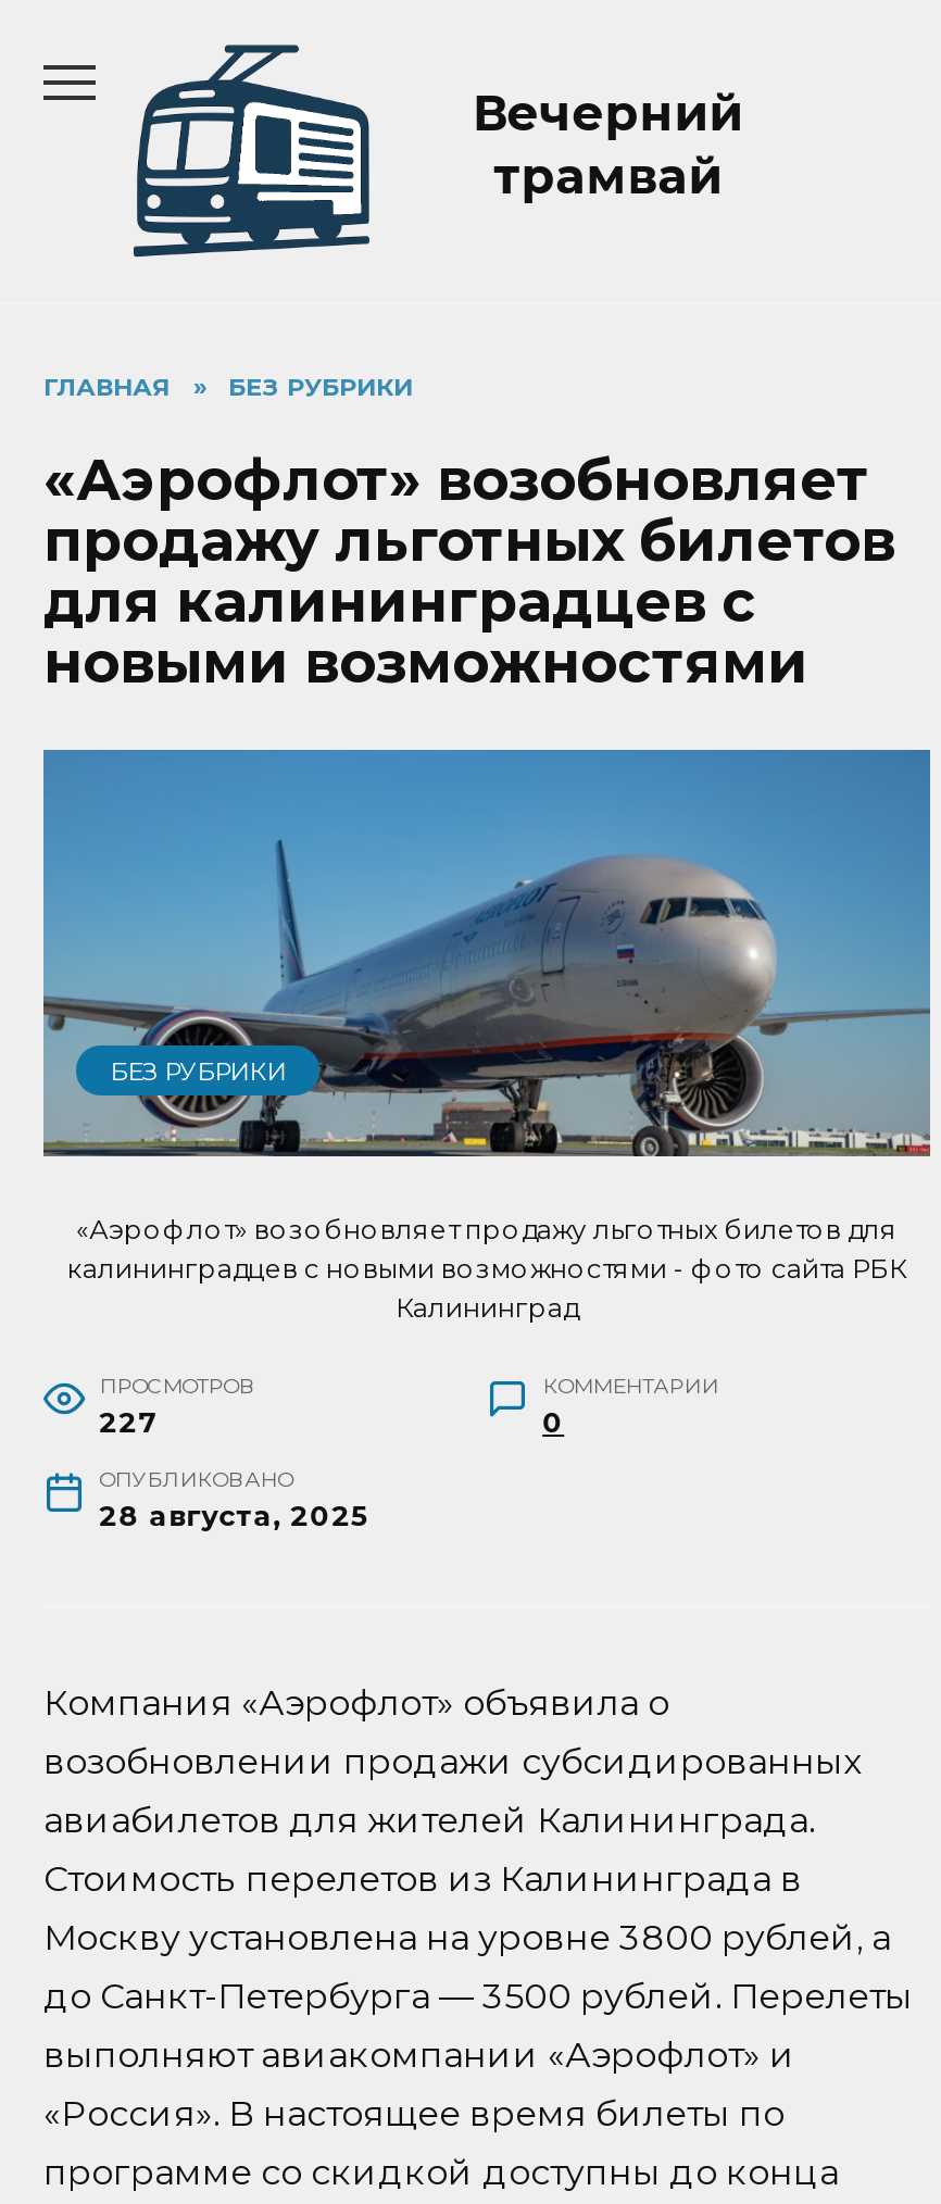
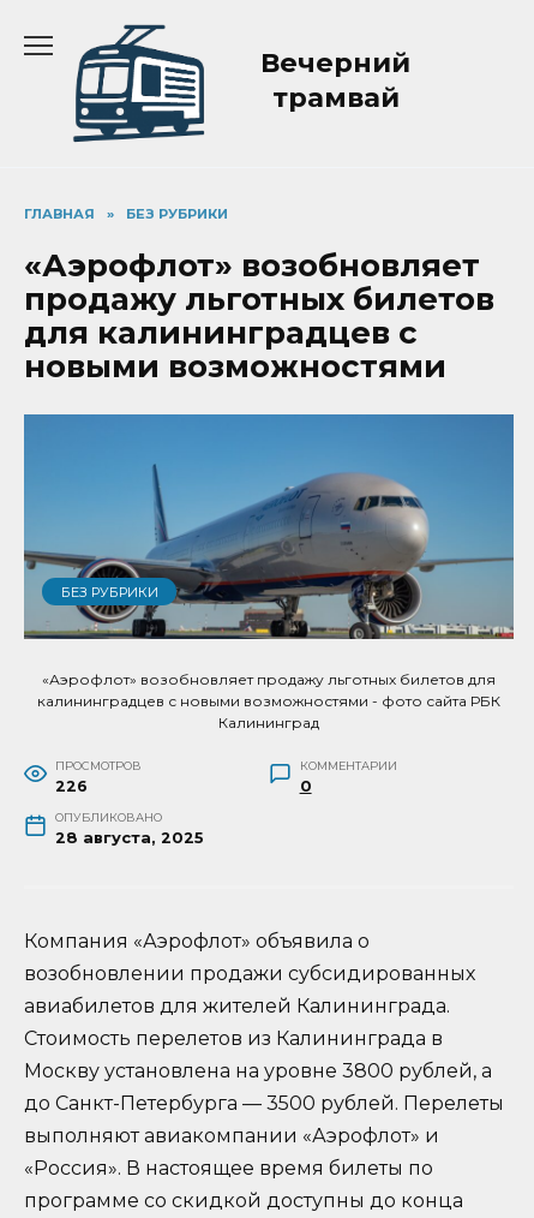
[99,1407,158,1440] 227 -> [55,778,87,796] 226

